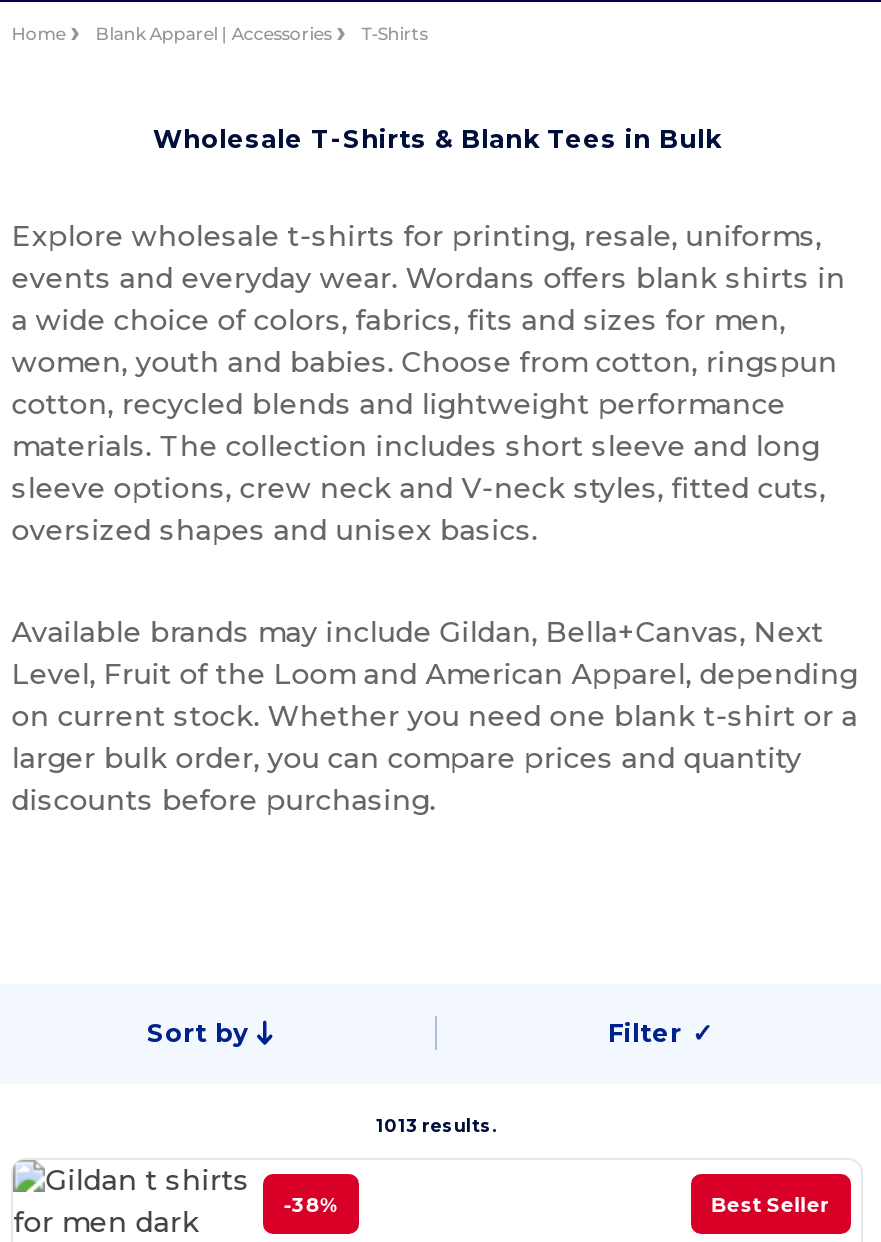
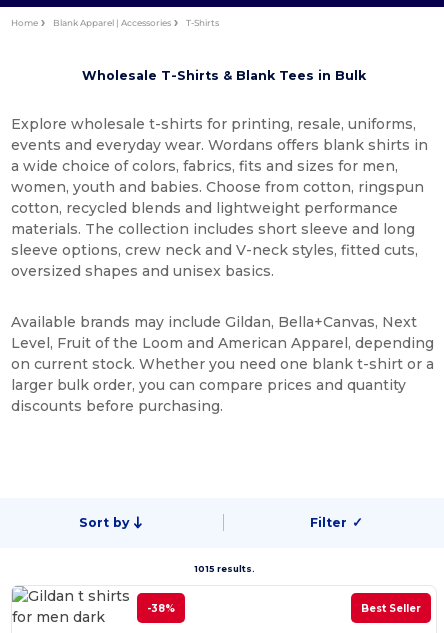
[376,1115,498,1135] 1013 results. -> [193,563,254,573] 1015 results.

